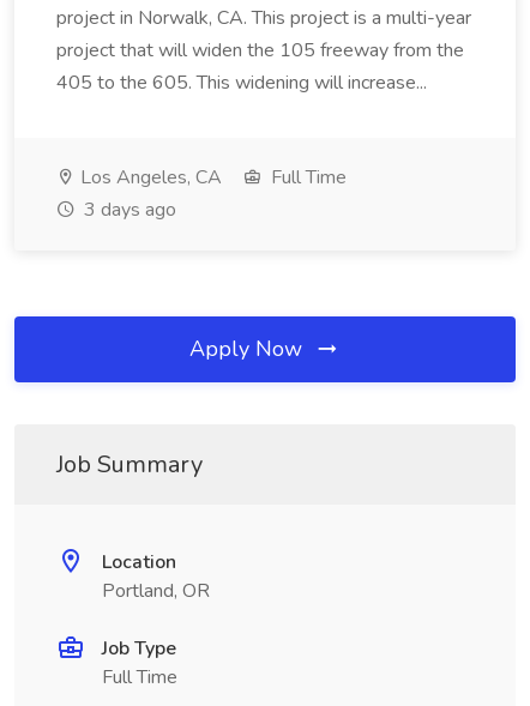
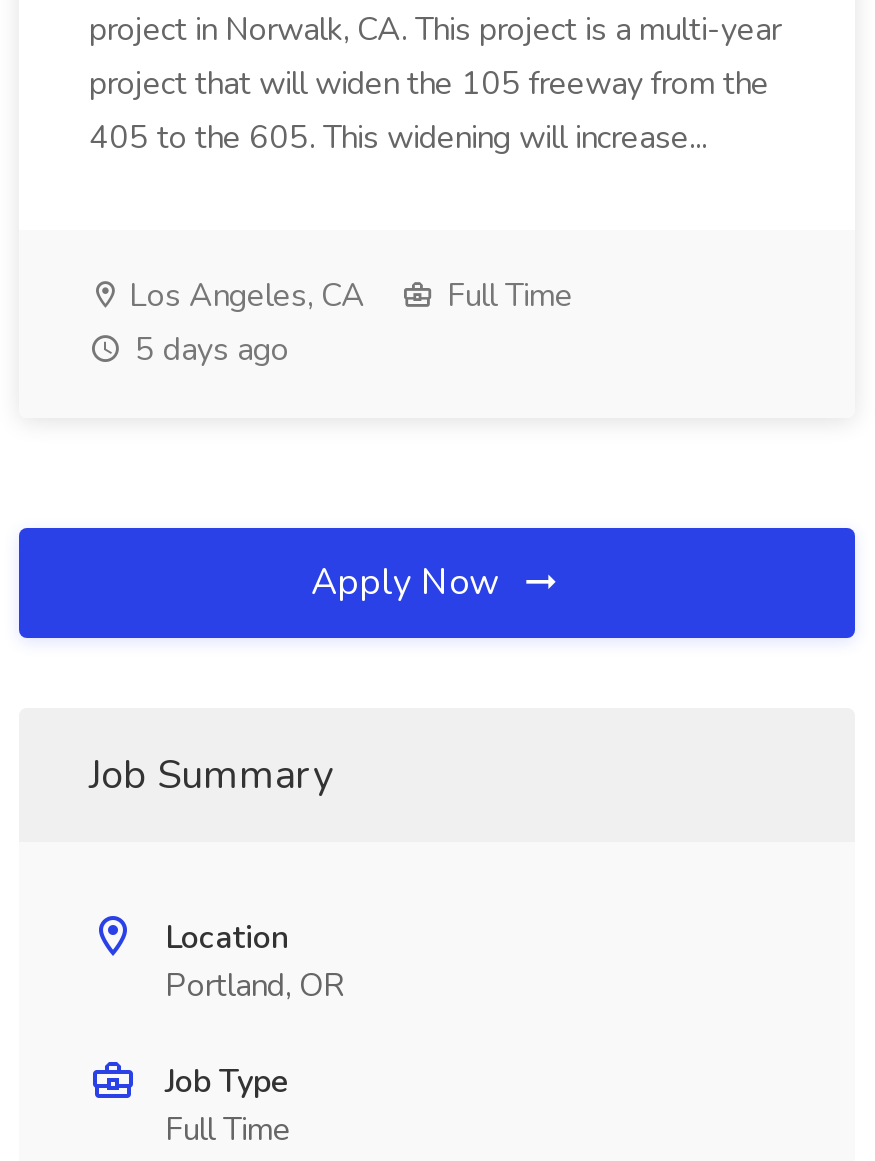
[79,197,176,223] 3 days ago -> [127,328,289,372] 5 days ago

